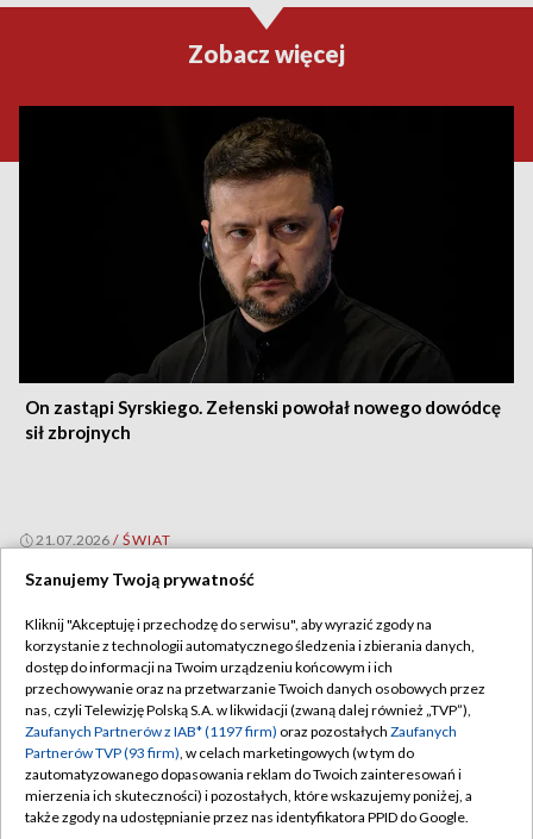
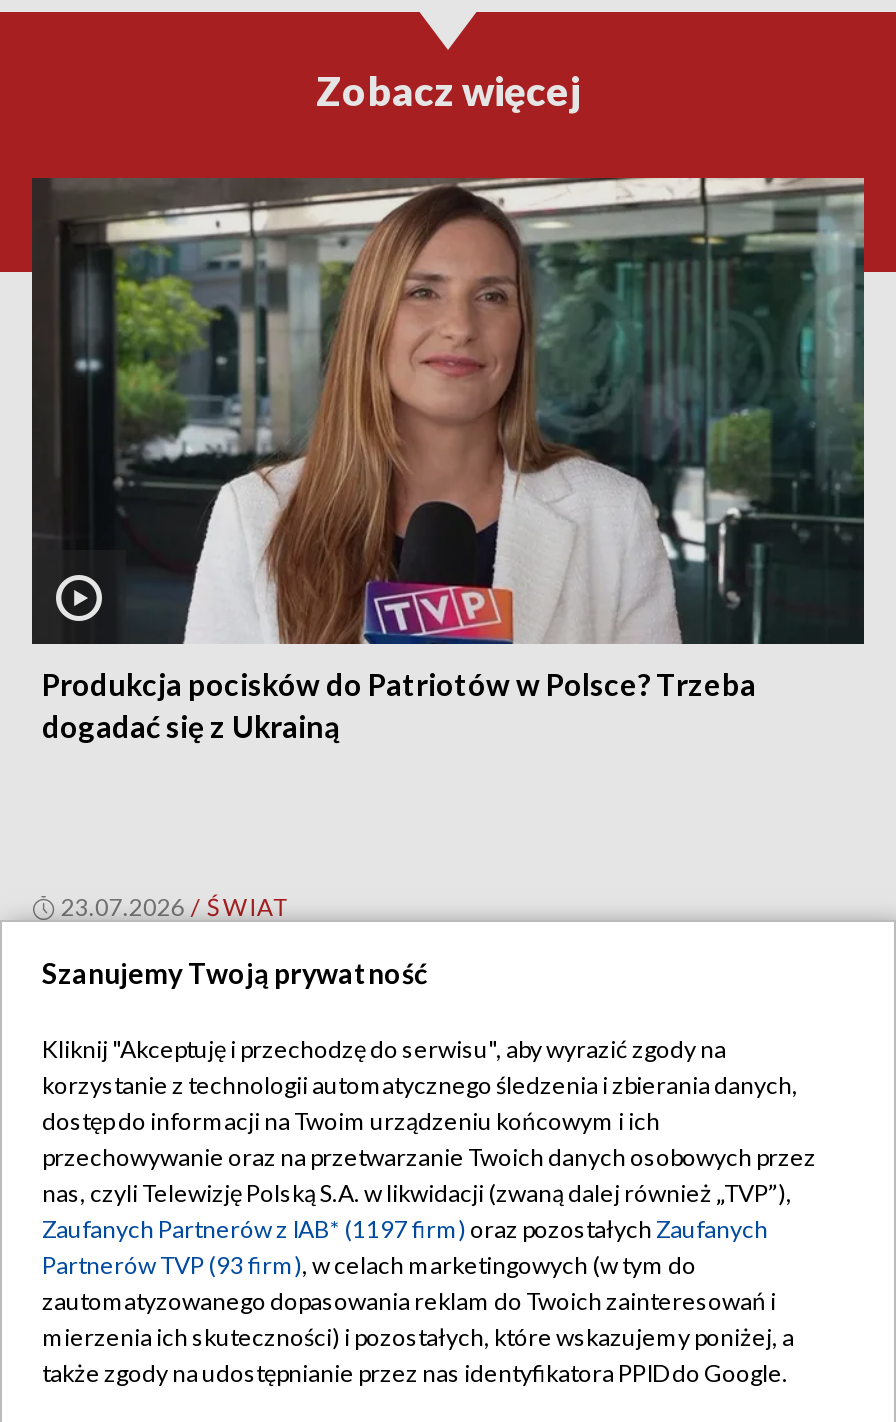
[19,105,515,443] [image] | On zastąpi Syrskiego. Zełenski powołał nowego dowódcę | sił zbrojnych -> [32,176,866,745] [image] | Produkcja pocisków do Patriotów w Polsce? Trzeba | dogadać się z Ukrainą
[36,531,172,549] 21.07.2026 / ŚWIAT -> [61,893,289,923] 23.07.2026 / ŚWIAT

